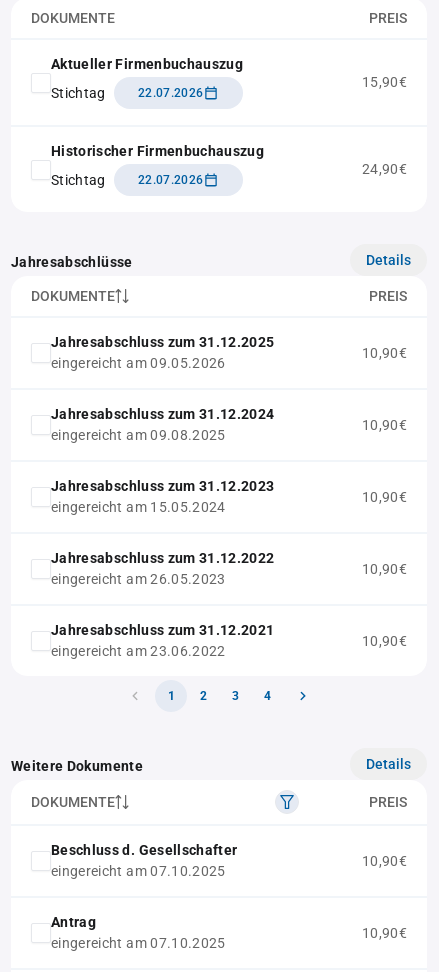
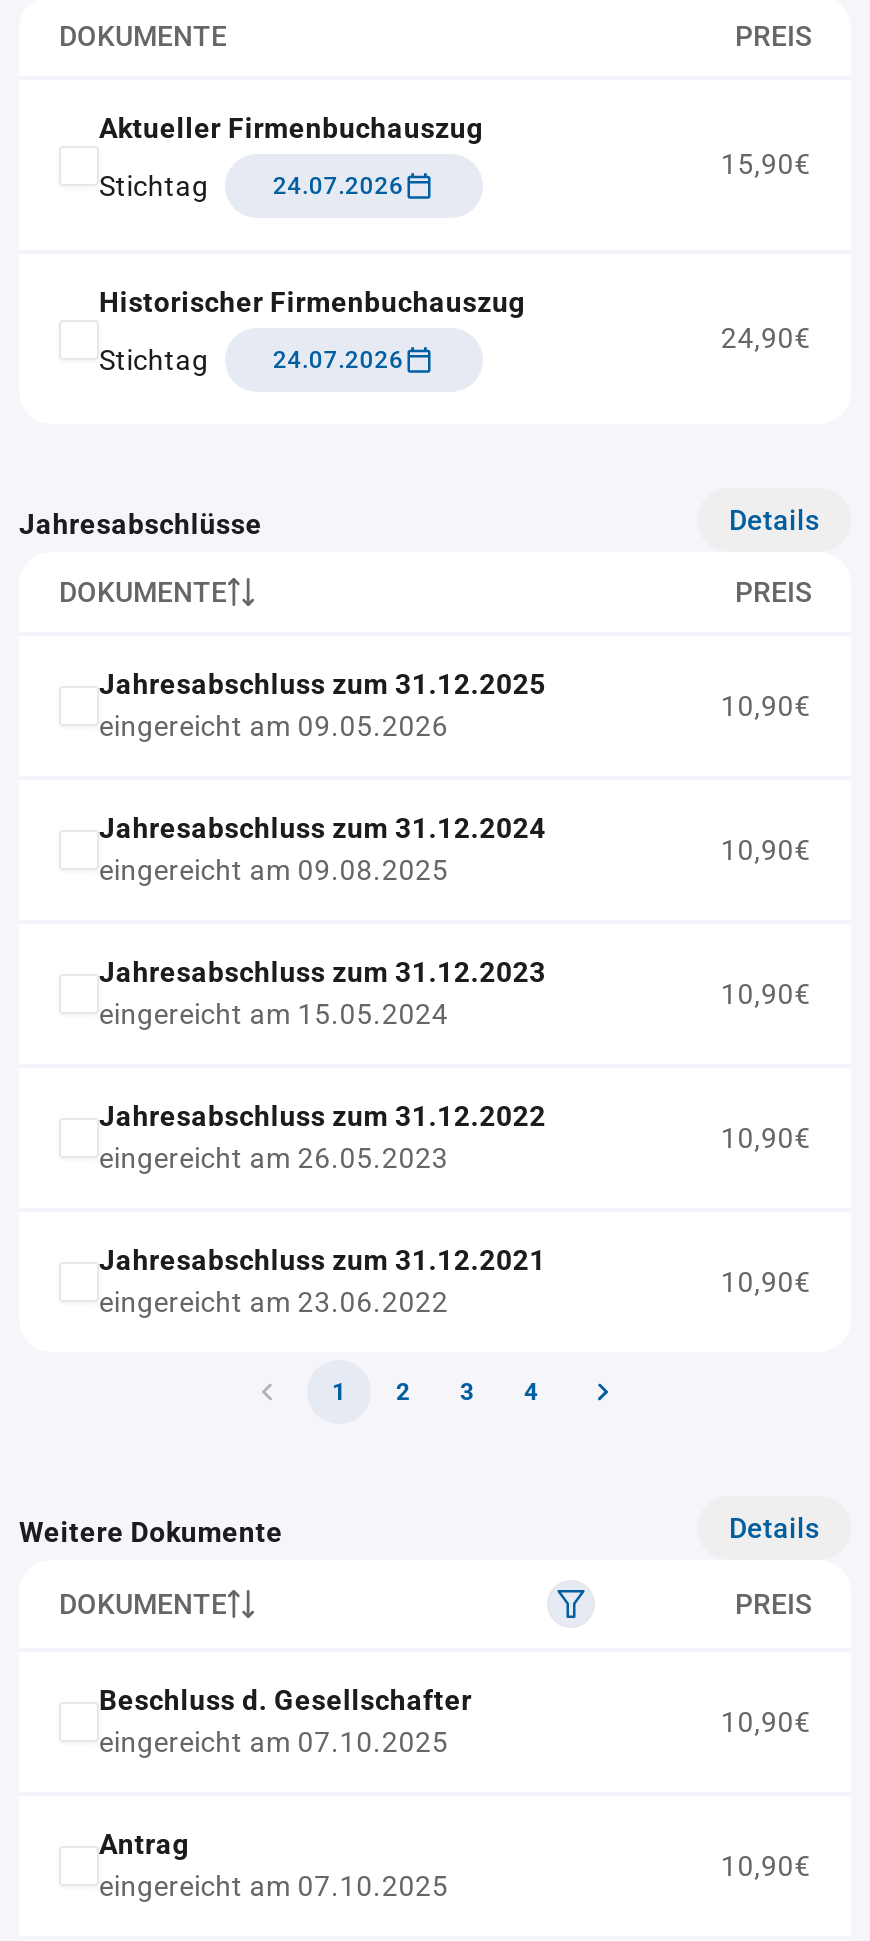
[138,86,203,100] 22.07.2026 -> [273,172,404,200] 24.07.2026
[138,173,203,187] 22.07.2026 -> [273,346,404,374] 24.07.2026

